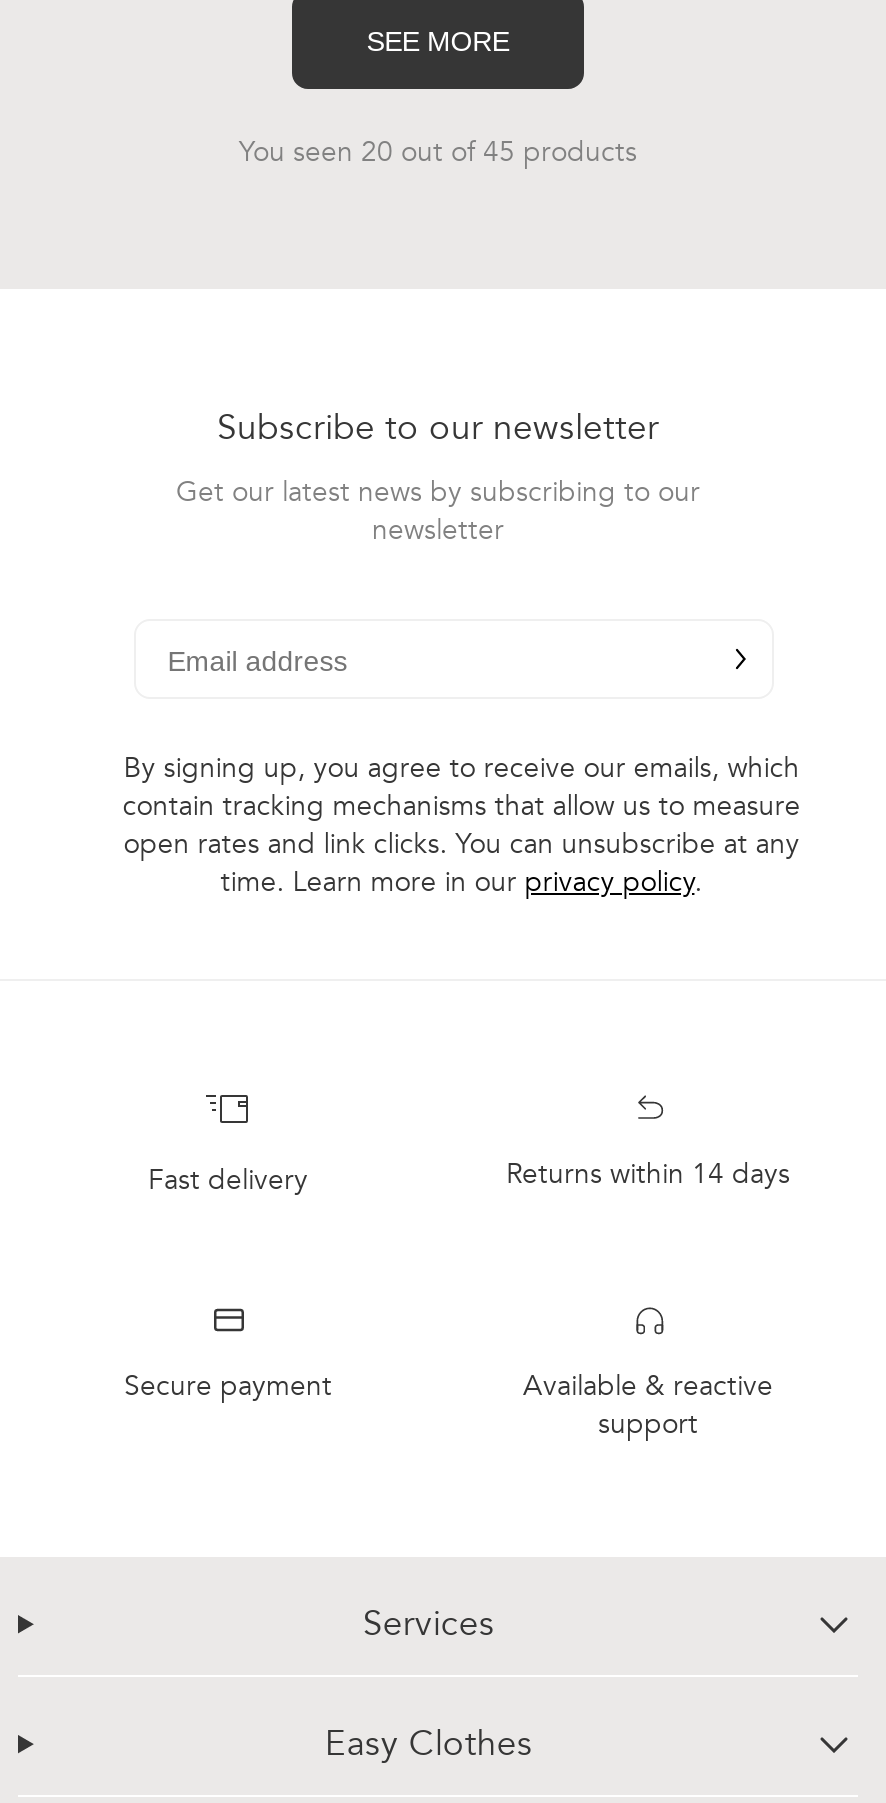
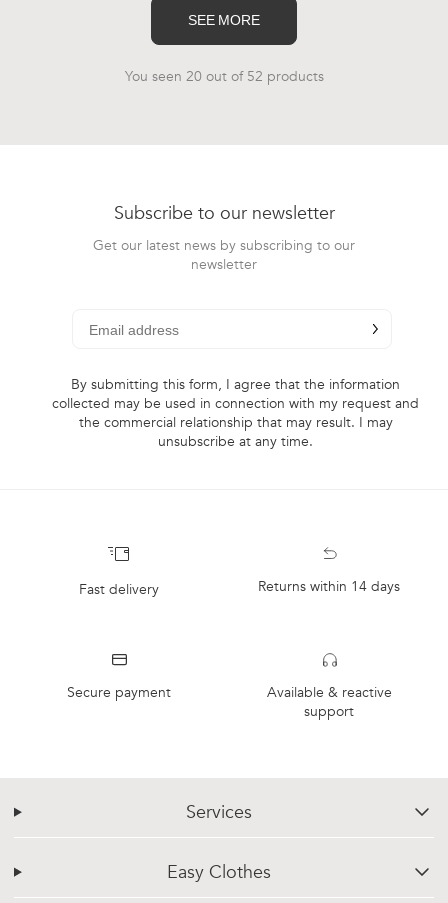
[239,133,637,171] You seen 20 out of 45 products -> [124,67,323,86] You seen 20 out of 52 products
[122,749,800,901] By signing up, you agree to receive our emails, which | contain tracking mechanisms that allow us to measure | open rates and link clicks. You can unsubscribe at any | time. Learn more in our privacy policy. -> [52,374,419,450] By submitting this form, I agree that the information | collected may be used in connection with my request and | the commercial relationship that may result. I may | unsubscribe at any time.

